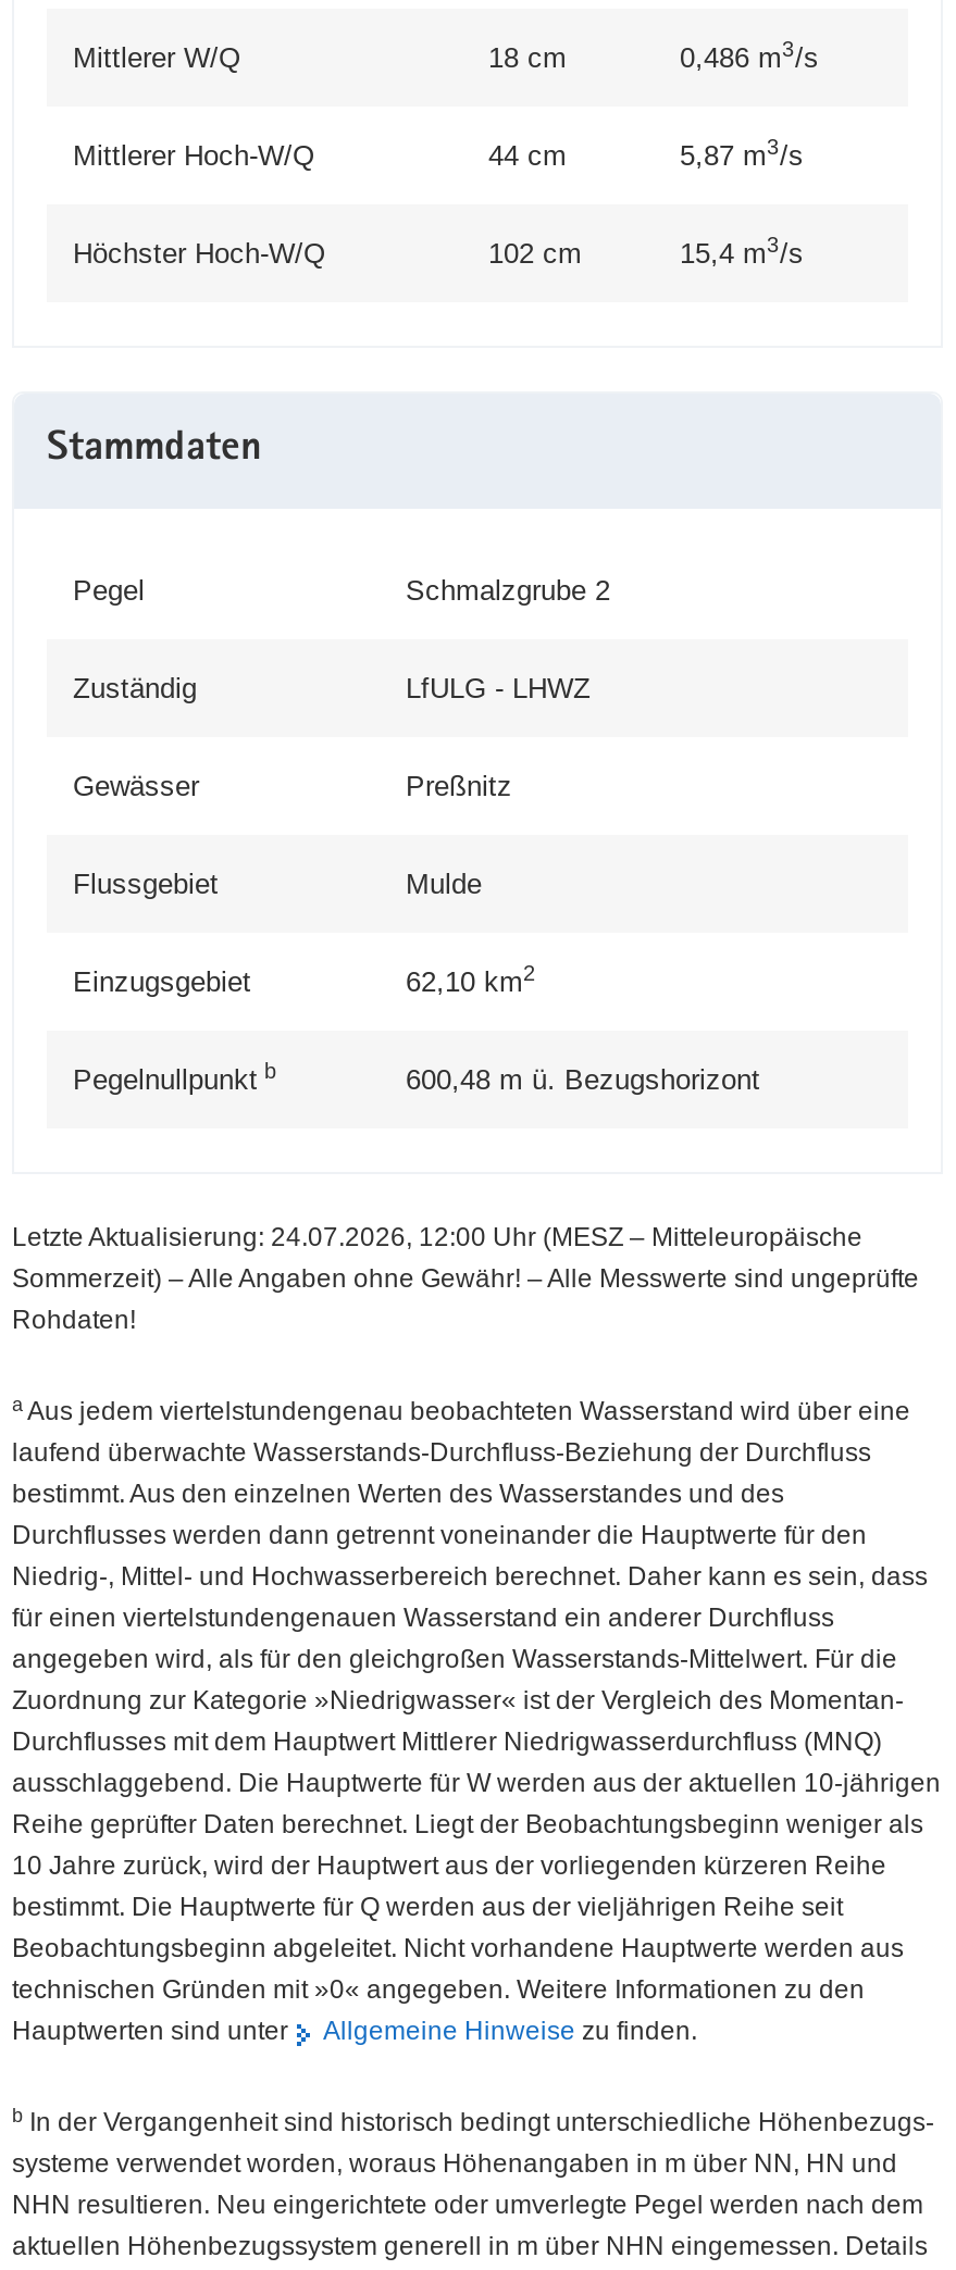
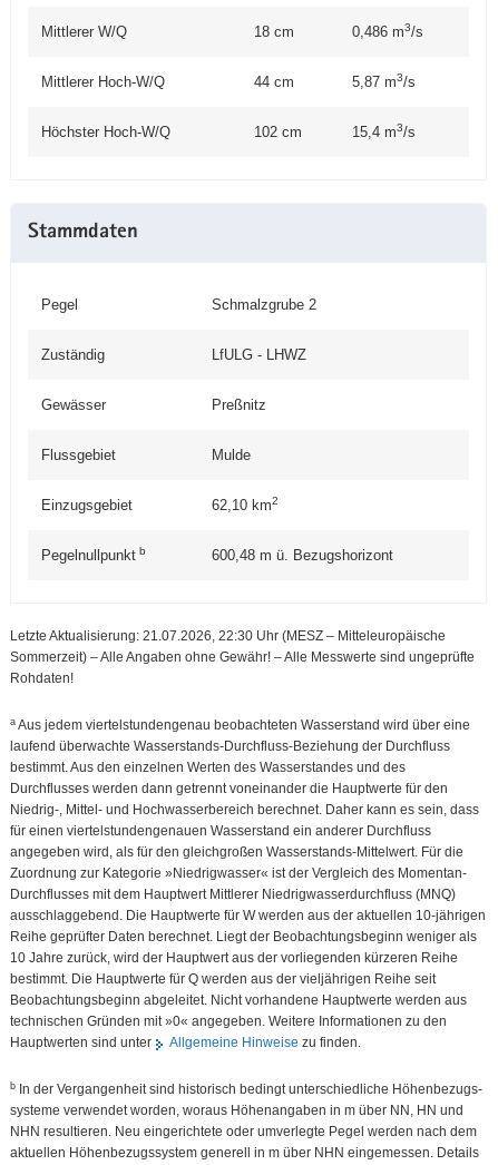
[12,1222,862,1253] Letzte Aktualisierung: 24.07.2026, 12:00 Uhr (MESZ – Mitteleuropäische -> [10,628,446,644] Letzte Aktualisierung: 21.07.2026, 22:30 Uhr (MESZ – Mitteleuropäische

